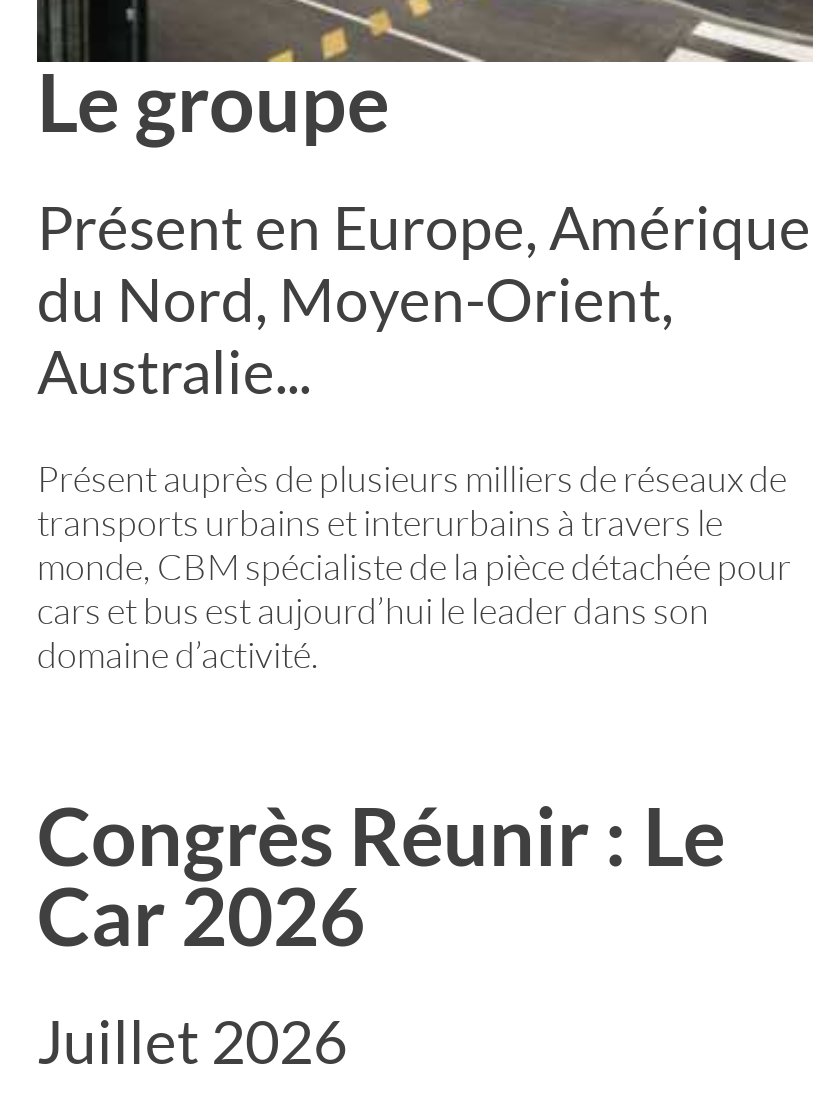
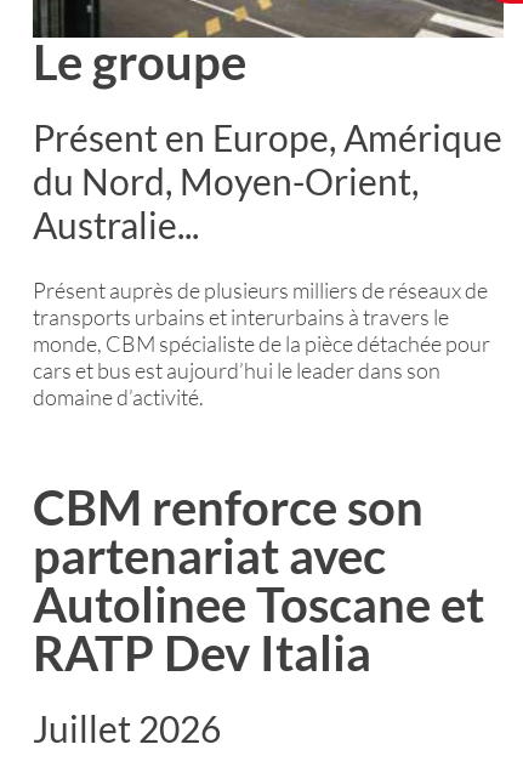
[37,787,725,963] Congrès Réunir : Le | Car 2026 -> [33,478,484,682] CBM renforce son | partenariat avec | Autolinee Toscane et | RATP Dev Italia

